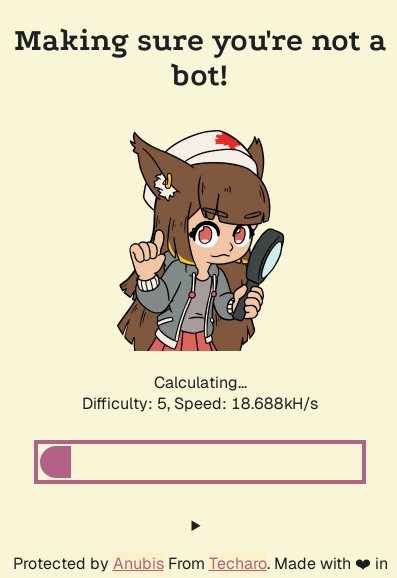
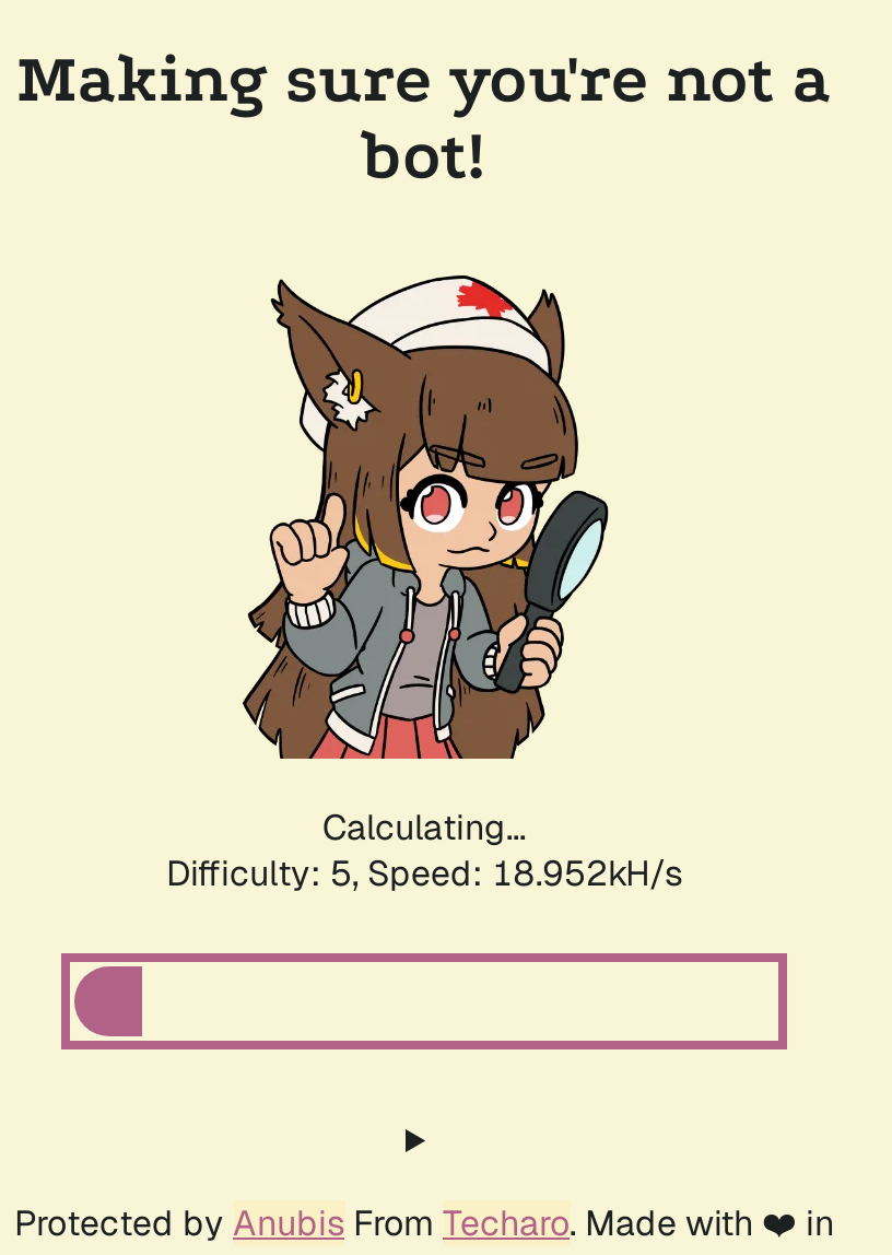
[82,393,318,414] Difficulty: 5, Speed: 18.688kH/s -> [166,851,682,896] Difficulty: 5, Speed: 18.952kH/s

